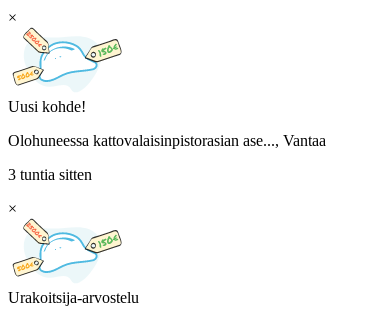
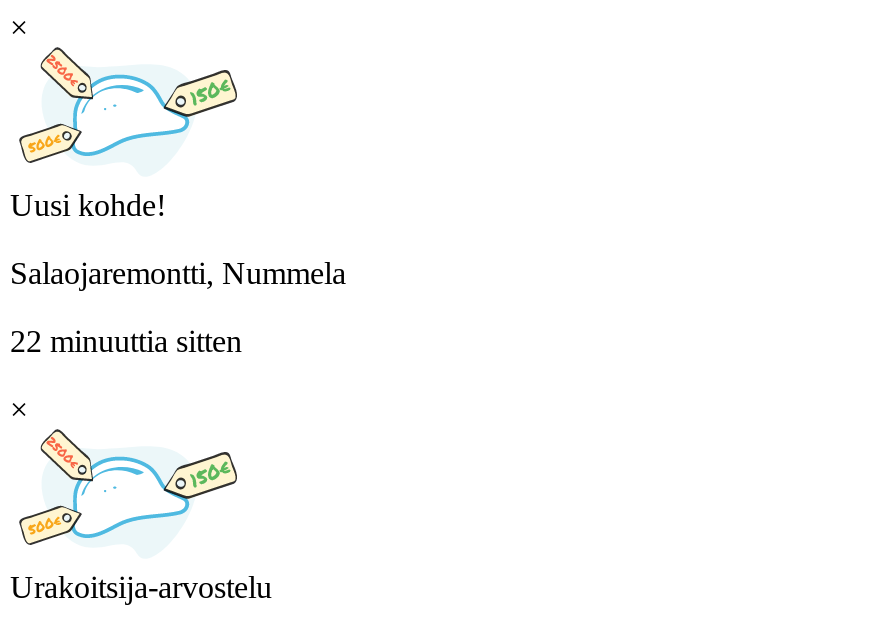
[8,132,326,149] Olohuneessa kattovalaisinpistorasian ase..., Vantaa -> [10,256,346,290] Salaojaremontti, Nummela
[8,166,92,183] 3 tuntia sitten -> [10,324,242,358] 22 minuuttia sitten

